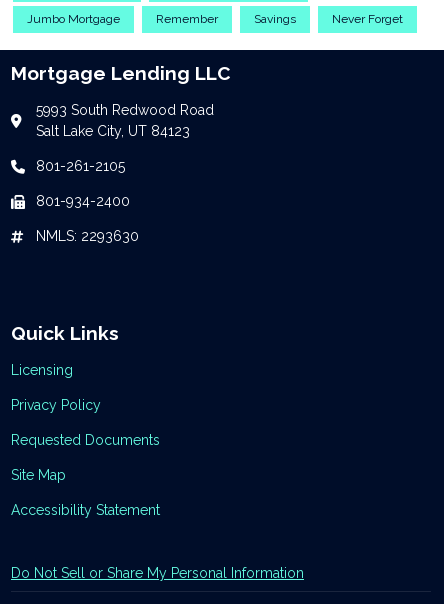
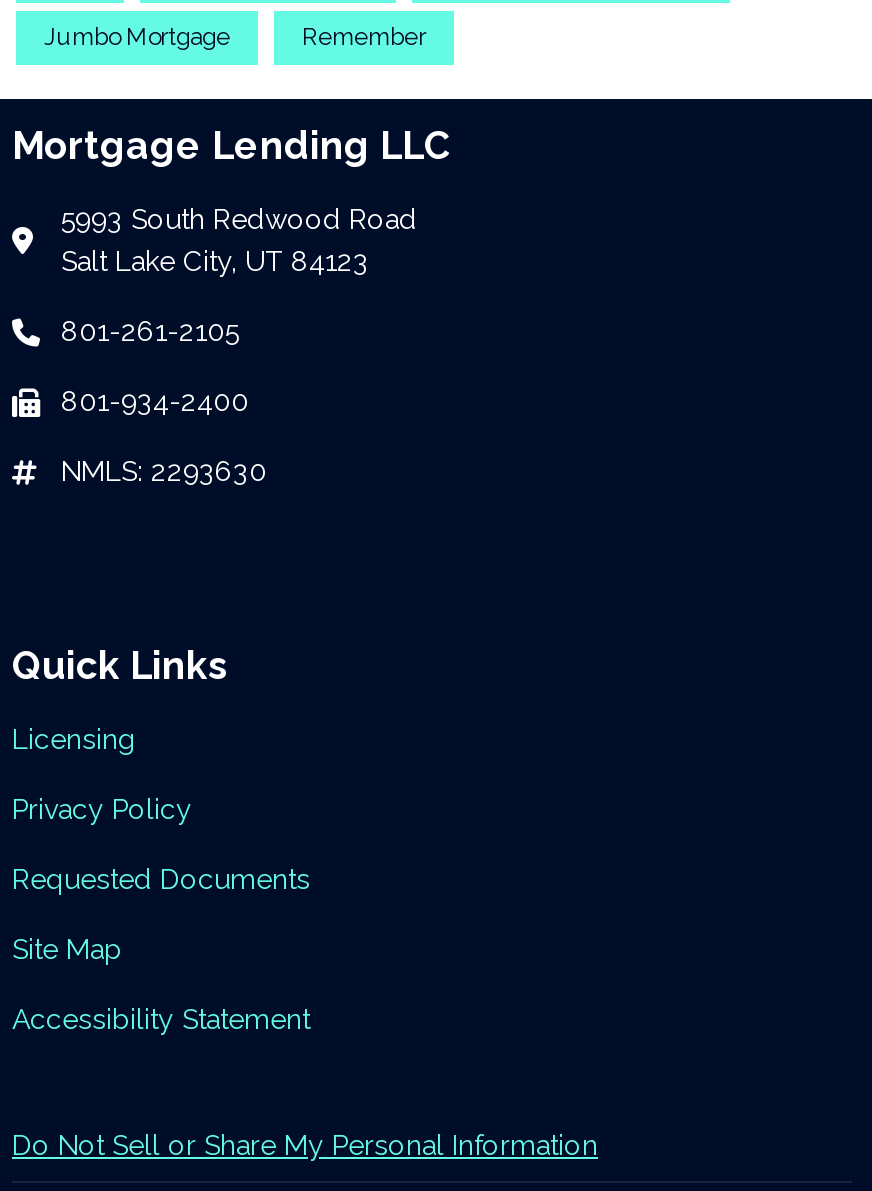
[254,12,403,26] Savings | Never Forget -> none

